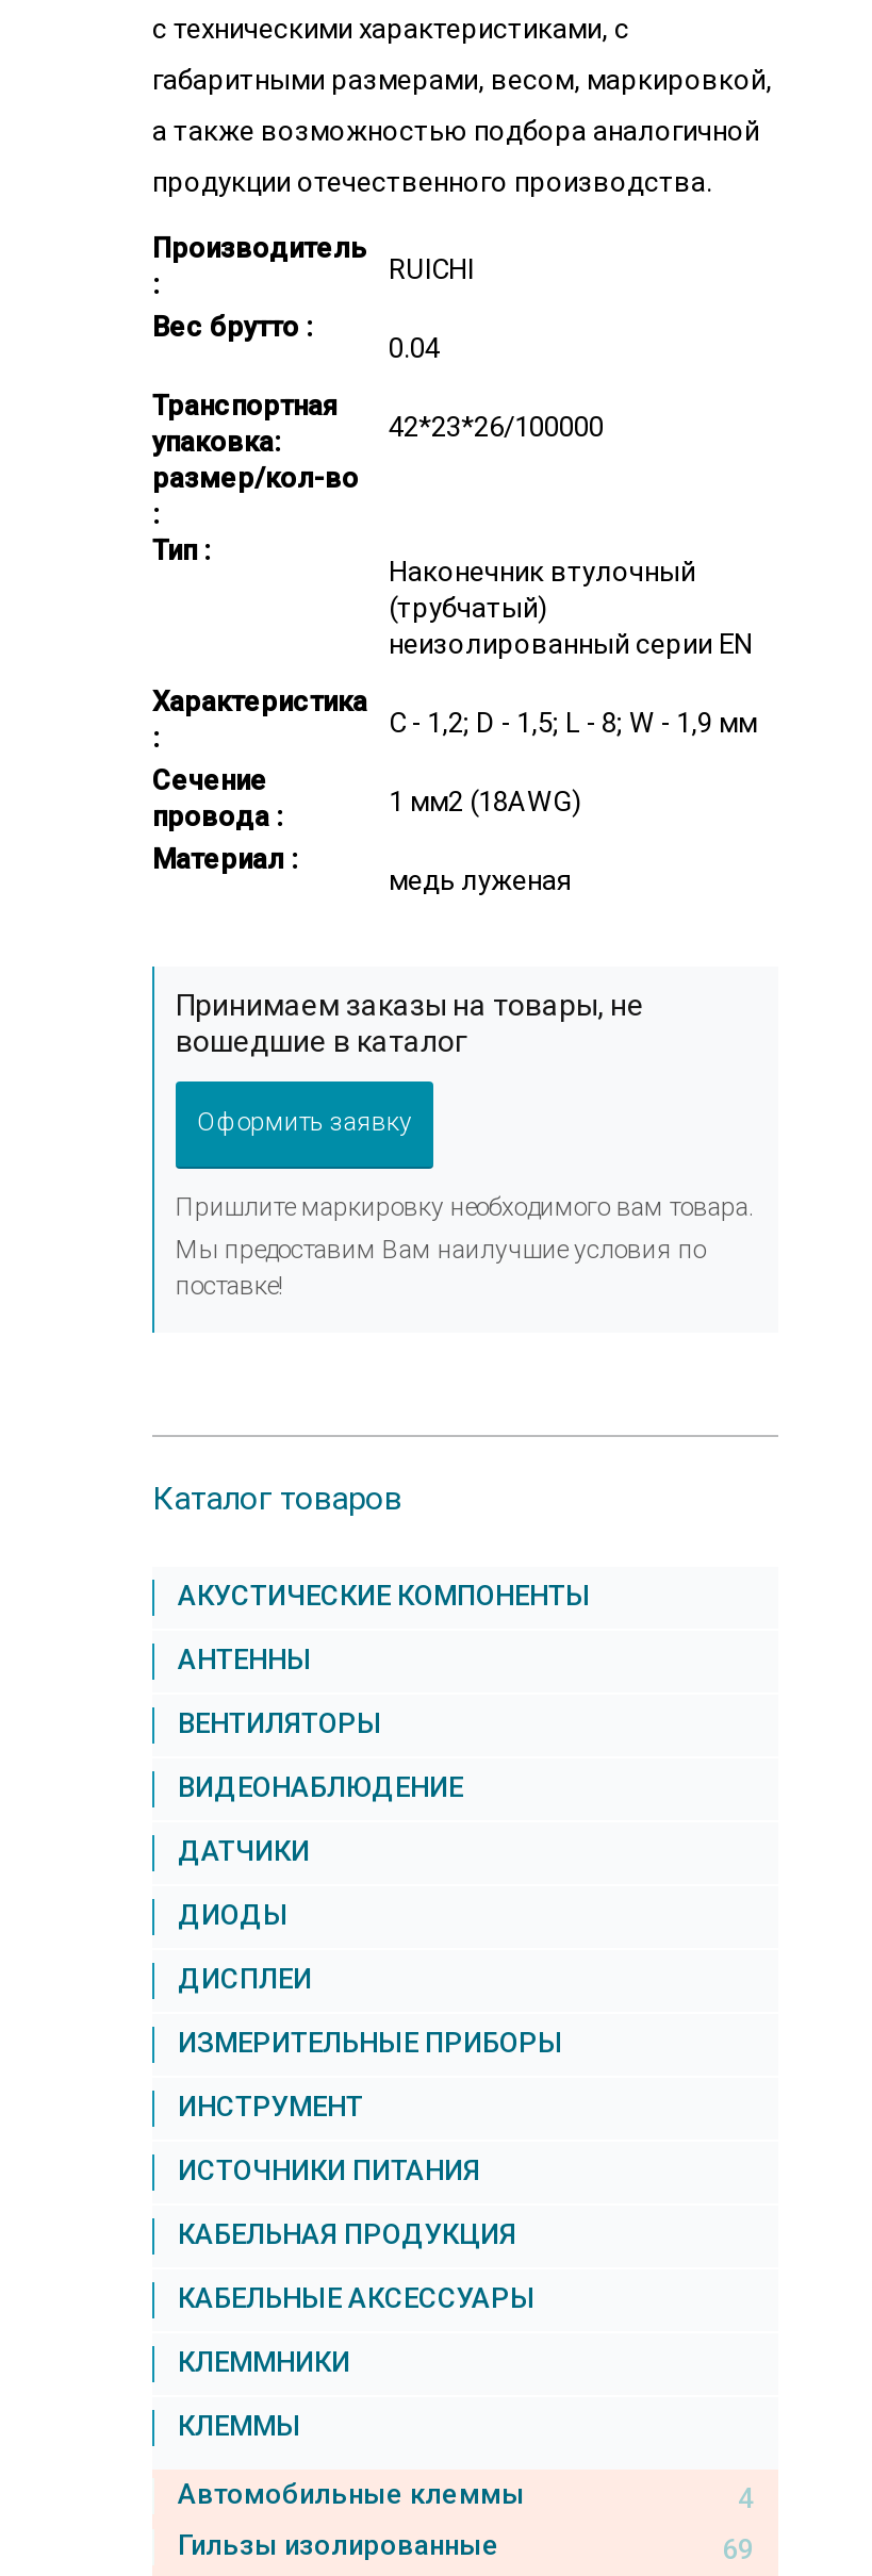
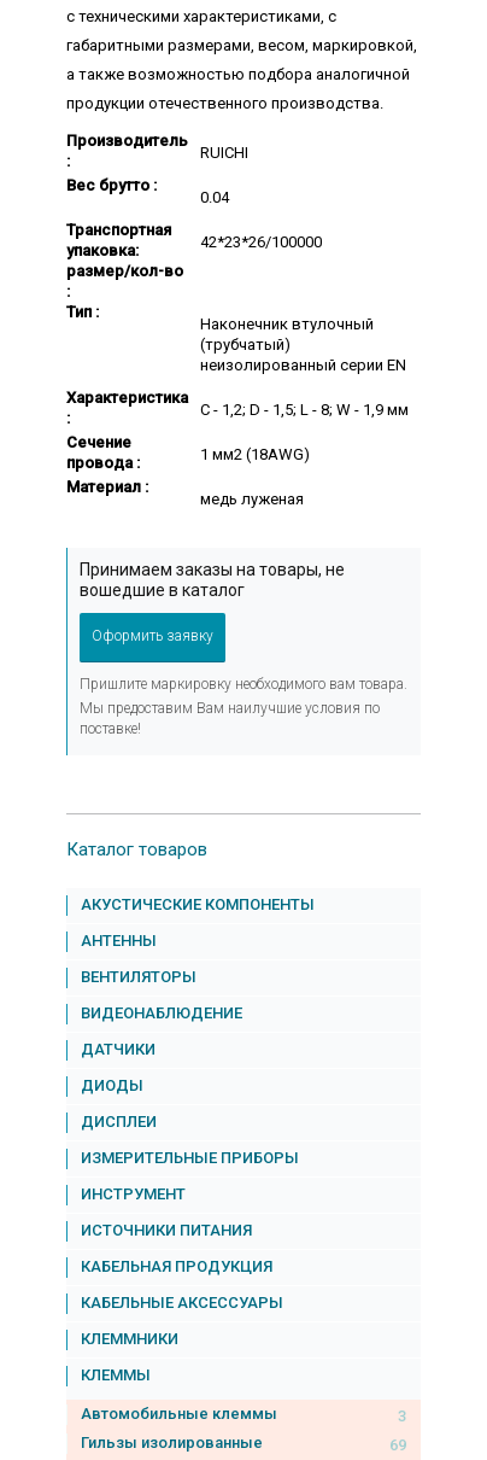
[738,2482,753,2514] 4 -> [398,1407,406,1425] 3

